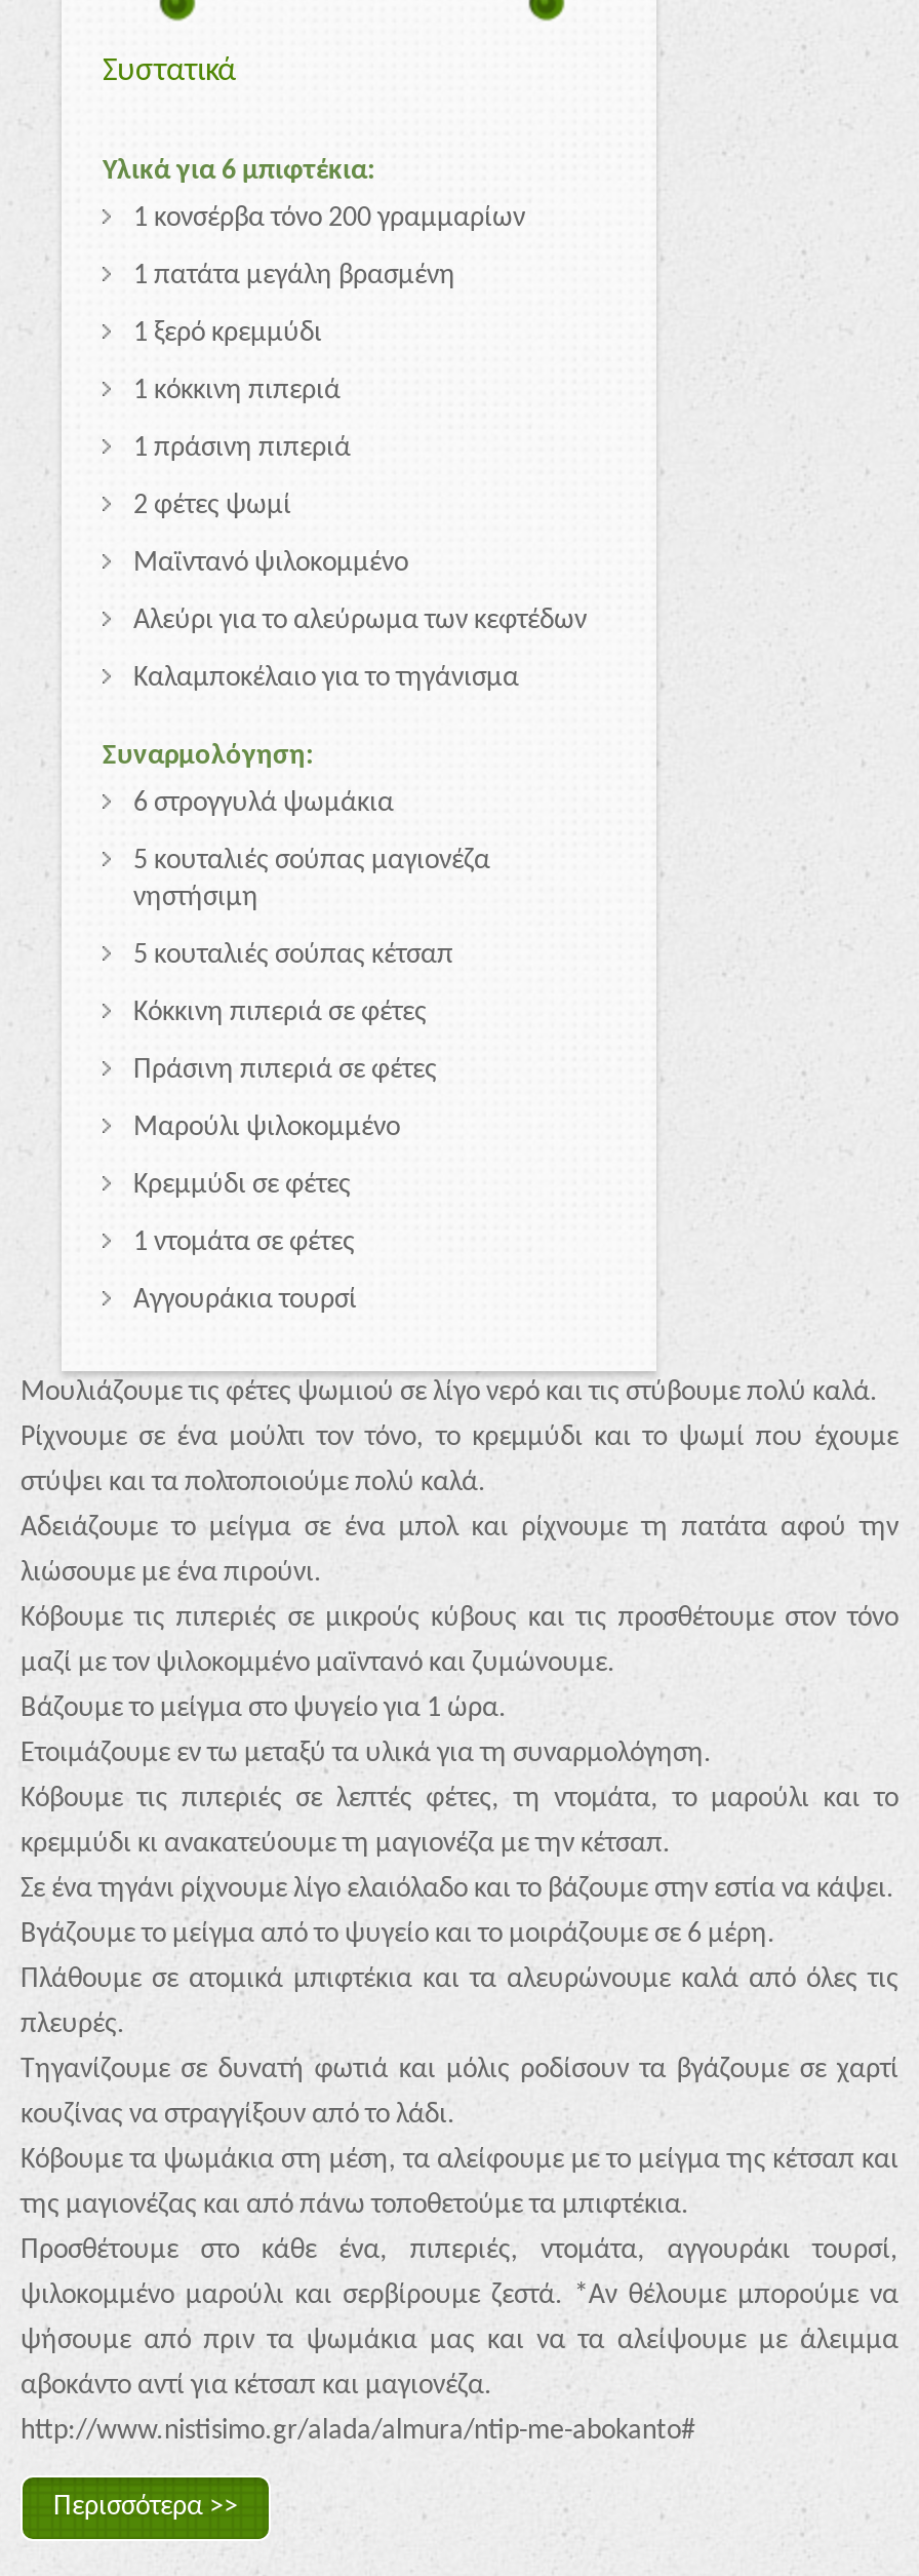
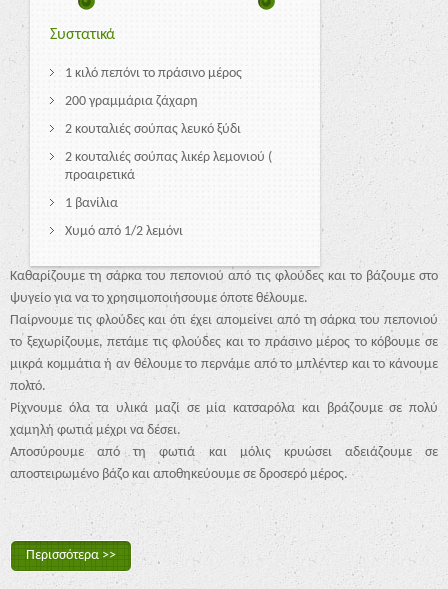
[21,156,898,2447] Υλικά για 6 μπιφτέκια: | 1 κονσέρβα τόνο 200 γραμμαρίων | 1 πατάτα μεγάλη βρασμένη | 1 ξερό κρεμμύδι | 1 κόκκινη πιπεριά | 1 πράσινη πιπεριά | 2 φέτες ψωμί | Μαϊντανό ψιλοκομμένο | Αλεύρι για το αλεύρωμα των κεφτέδων | Καλαμποκέλαιο για το τηγάνισμα | Συναρμολόγηση: | 6 στρογγυλά ψωμάκια | 5 κουταλιές σούπας μαγιονέζα | νηστήσιμη | 5 κουταλιές σούπας κέτσαπ | Κόκκινη πιπεριά σε φέτες | Πράσινη πιπεριά σε φέτες | Μαρούλι ψιλοκομμένο | Κρεμμύδι σε φέτες | 1 ντομάτα σε φέτες | Αγγουράκια τουρσί | Μουλιάζουμε τις φέτες ψωμιού σε λίγο νερό και τις στύβουμε πολύ καλά. | Ρίχνουμε σε ένα μούλτι τον τόνο, το κρεμμύδι και το ψωμί που έχουμε | στύψει και τα πολτοποιούμε πολύ καλά. | Αδειάζουμε το μείγμα σε ένα μπολ και ρίχνουμε τη πατάτα αφού την | λιώσουμε με ένα πιρούνι. | Κόβουμε τις πιπεριές σε μικρούς κύβους και τις προσθέτουμε στον τόνο | μαζί με τον ψιλοκομμένο μαϊντανό και ζυμώνουμε. | Βάζουμε το μείγμα στο ψυγείο για 1 ώρα. | Ετοιμάζουμε εν τω μεταξύ τα υλικά για τη συναρμολόγηση. | Κόβουμε τις πιπεριές σε λεπτές φέτες, τη ντομάτα, το μαρούλι και το | κρεμμύδι κι ανακατεύουμε τη μαγιονέζα με την κέτσαπ. | Σε ένα τηγάνι ρίχνουμε λίγο ελαιόλαδο και το βάζουμε στην εστία να κάψει. | Βγάζουμε το μείγμα από το ψυγείο και το μοιράζουμε σε 6 μέρη. | Πλάθουμε σε ατομικά μπιφτέκια και τα αλευρώνουμε καλά από όλες τις | πλευρές. | Τηγανίζουμε σε δυνατή φωτιά και μόλις ροδίσουν τα βγάζουμε σε χαρτί | κουζίνας να στραγγίξουν από το λάδι. | Κόβουμε τα ψωμάκια στη μέση, τα αλείφουμε με το μείγμα της κέτσαπ και | της μαγιονέζας και από πάνω τοποθετούμε τα μπιφτέκια. | Προσθέτουμε στο κάθε ένα, πιπεριές, ντομάτα, αγγουράκι τουρσί, | ψιλοκομμένο μαρούλι και σερβίρουμε ζεστά. *Αν θέλουμε μπορούμε να | ψήσουμε από πριν τα ψωμάκια μας και να τα αλείψουμε με άλειμμα | αβοκάντο αντί για κέτσαπ και μαγιονέζα. | http://www.nistisimo.gr/alada/almura/ntip-me-abokanto# -> [10,66,438,482] 1 κιλό πεπόνι το πράσινο μέρος | 200 γραμμάρια ζάχαρη | 2 κουταλιές σούπας λευκό ξύδι | 2 κουταλιές σούπας λικέρ λεμονιού ( | προαιρετικά | 1 βανίλια | Χυμό από 1/2 λεμόνι | Καθαρίζουμε τη σάρκα του πεπονιού από τις φλούδες και το βάζουμε στο | ψυγείο για να το χρησιμοποιήσουμε όποτε θέλουμε. | Παίρνουμε τις φλούδες και ότι έχει απομείνει από τη σάρκα του πεπονιού | το ξεχωρίζουμε, πετάμε τις φλούδες και το πράσινο μέρος το κόβουμε σε | μικρά κομμάτια ή αν θέλουμε το περνάμε από το μπλέντερ και το κάνουμε | πολτό. | Ρίχνουμε όλα τα υλικά μαζί σε μία κατσαρόλα και βράζουμε σε πολύ | χαμηλή φωτιά μέχρι να δέσει. | Αποσύρουμε από τη φωτιά και μόλις κρυώσει αδειάζουμε σε | αποστειρωμένο βάζο και αποθηκεύουμε σε δροσερό μέρος.

